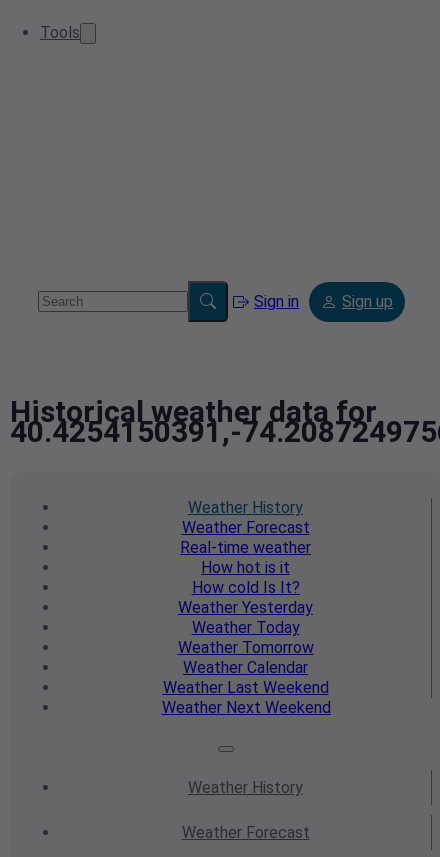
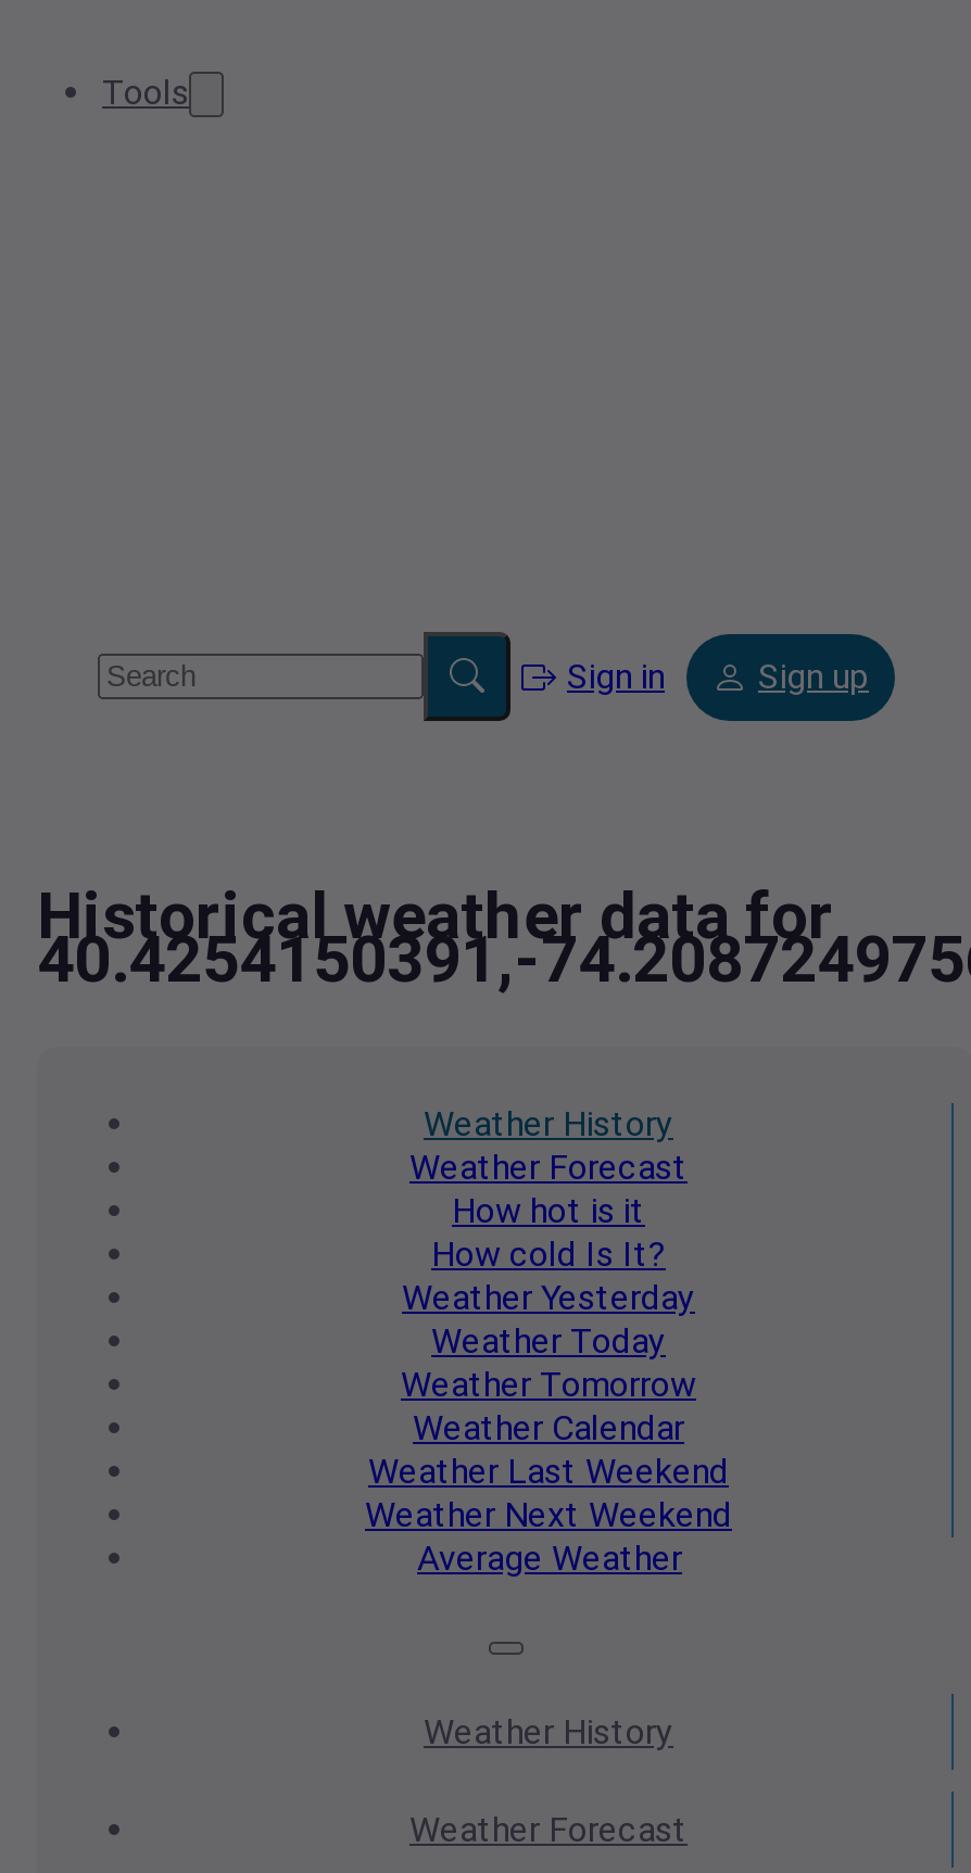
[180,538,311,557] Real-time weather -> none
moved [161,558,330,717] -> [365,1190,732,1536]: How hot is it | How cold Is It? | Weather Yesterday | Weather Today | Weather Tomorrow | Weather Calendar | Weather Last Weekend | Weather Next Weekend
none -> [417,1538,682,1579] Average Weather

